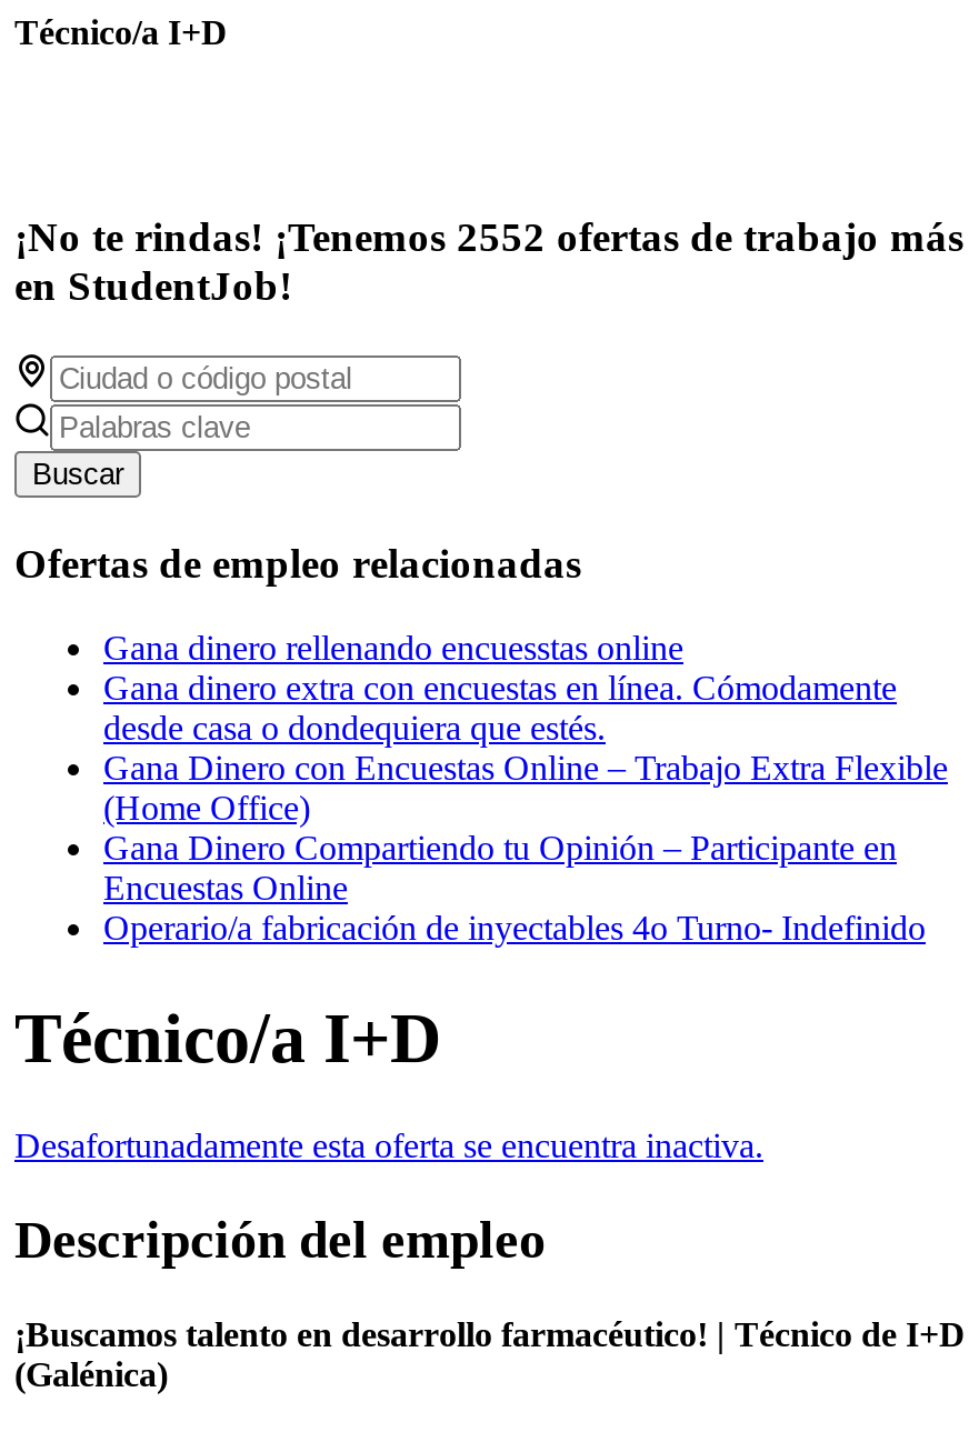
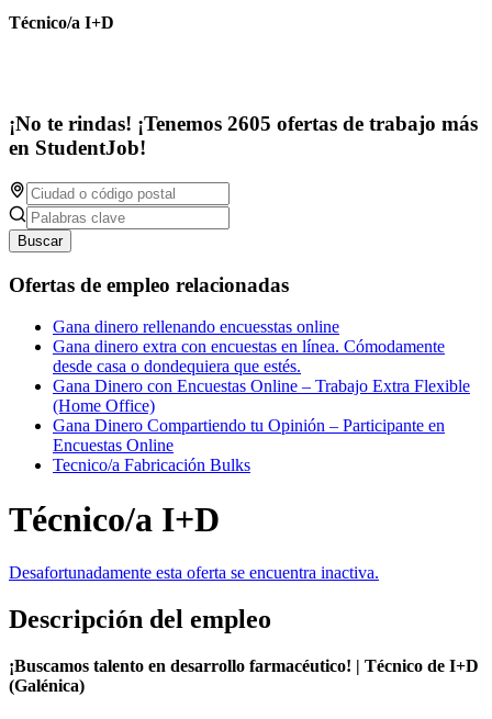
[14,214,963,260] ¡No te rindas! ¡Tenemos 2552 ofertas de trabajo más -> [9,112,478,135] ¡No te rindas! ¡Tenemos 2605 ofertas de trabajo más
[103,910,926,947] Operario/a fabricación de inyectables 4o Turno- Indefinido -> [53,456,250,475] Tecnico/a Fabricación Bulks

